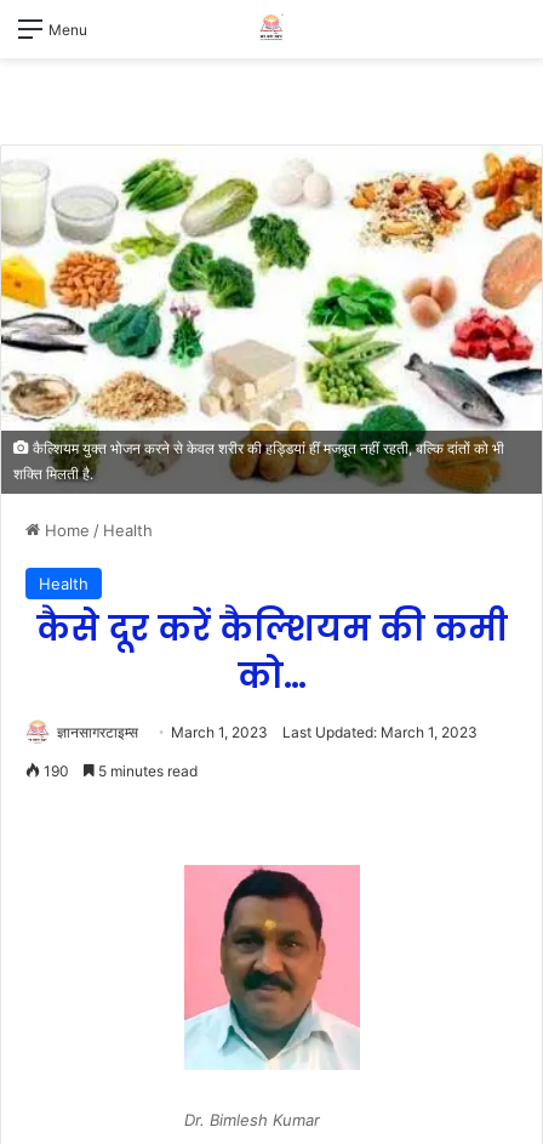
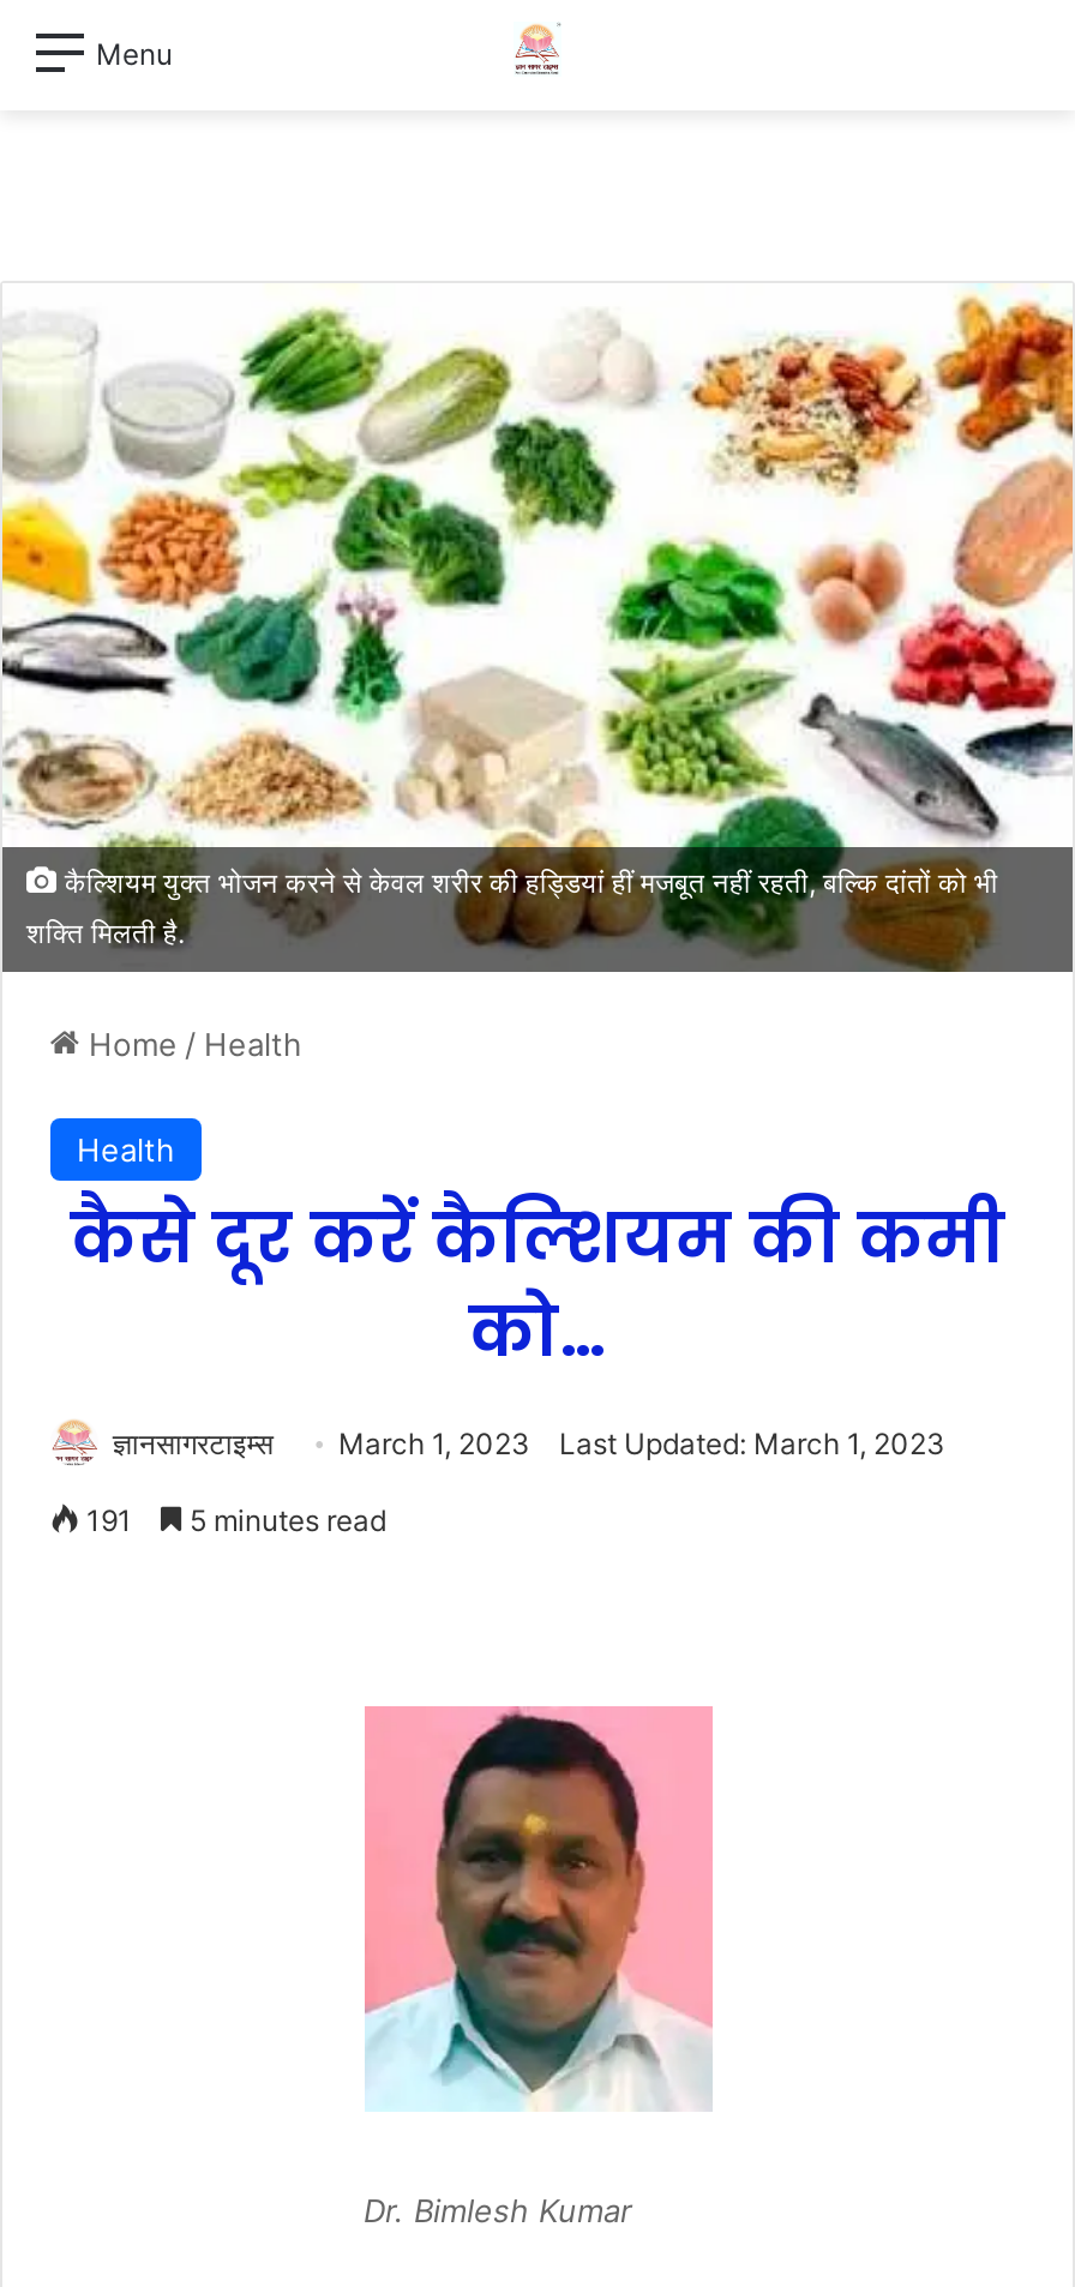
[40,762,198,781] 190 5 minutes read -> [79,1503,386,1539] 191 5 minutes read

